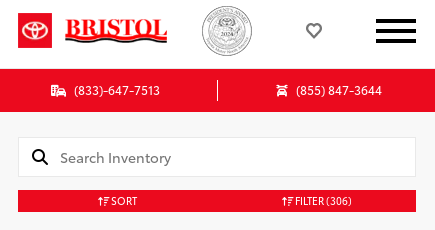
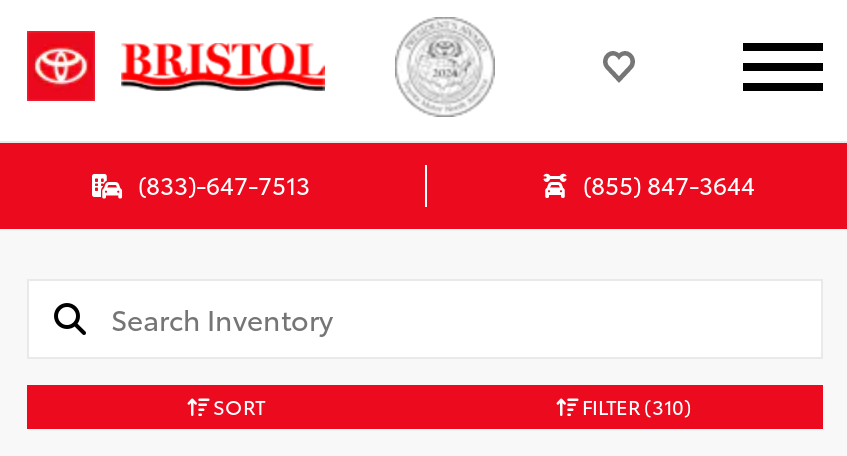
[292,193,351,208] FILTER (306) -> [578,391,692,421] FILTER (310)

